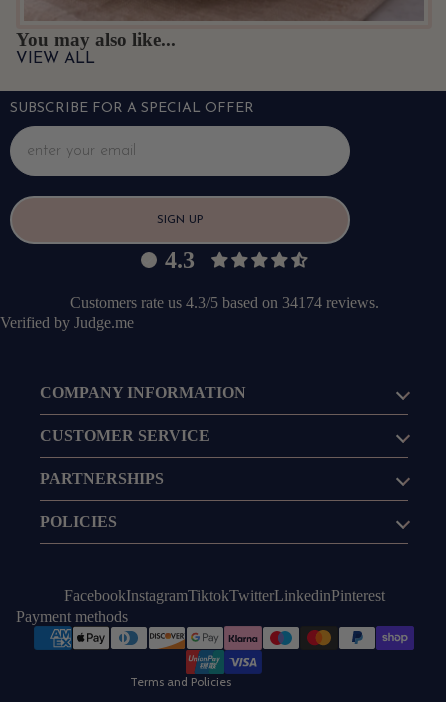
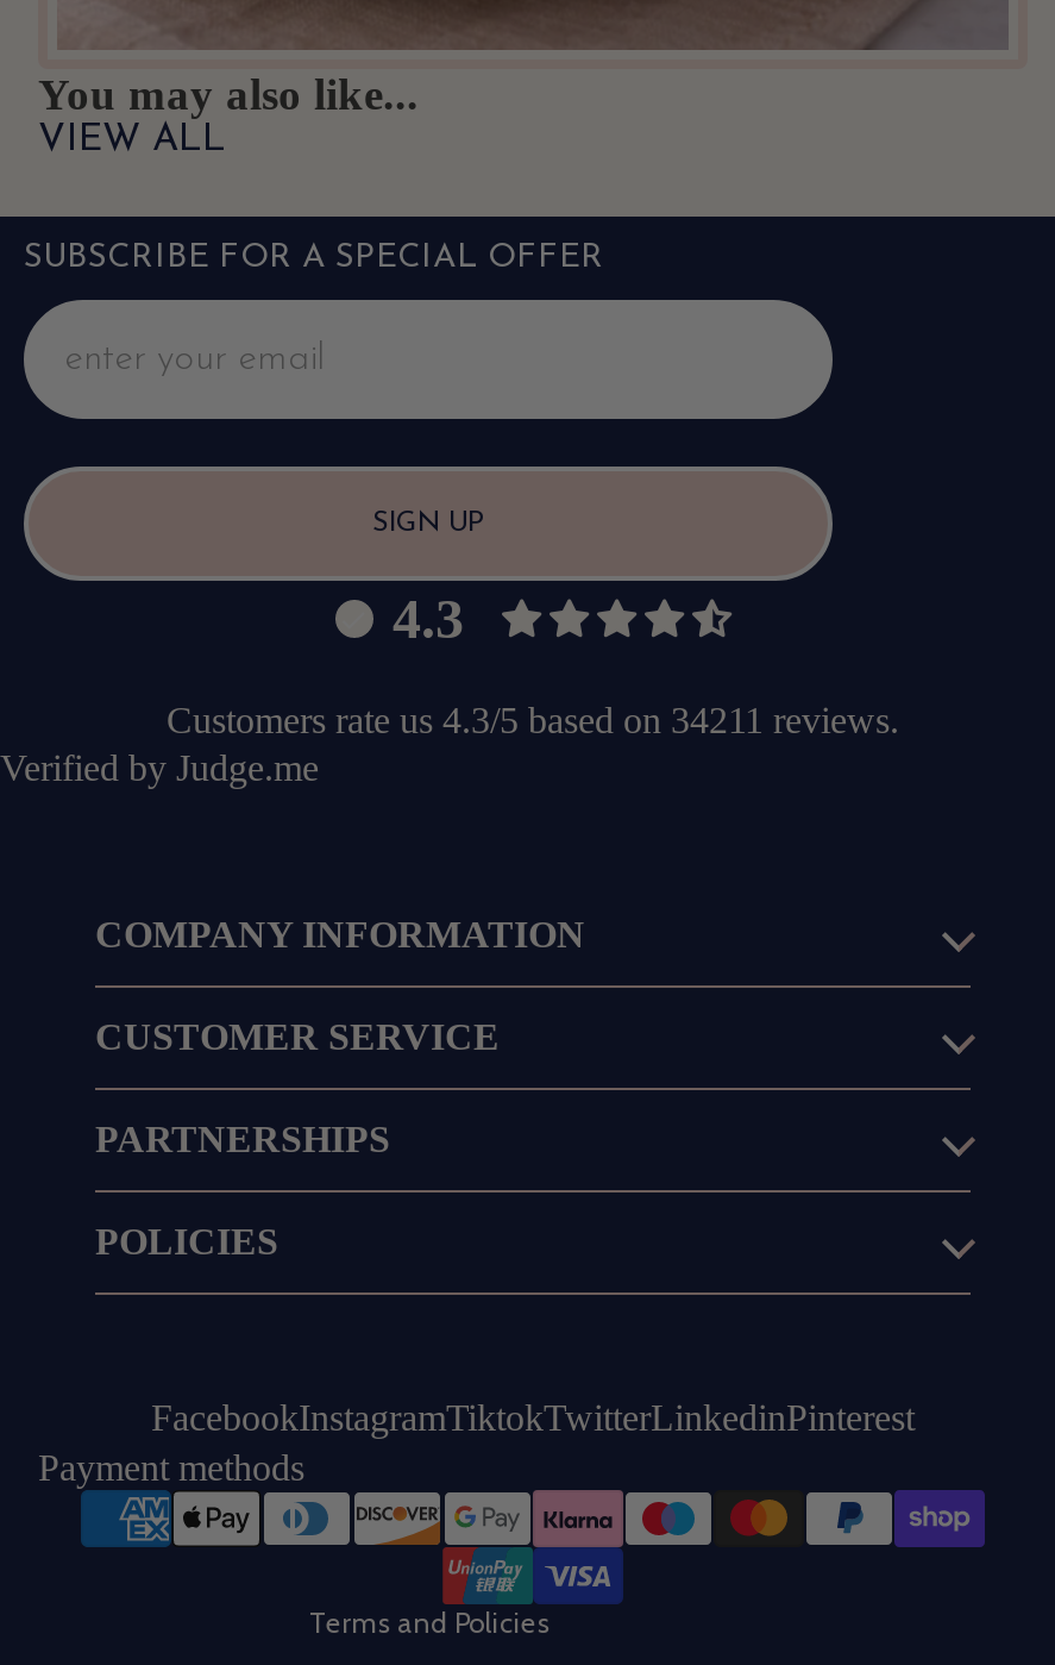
[69,294,378,311] Customers rate us 4.3/5 based on 34174 reviews. -> [167,701,899,741] Customers rate us 4.3/5 based on 34211 reviews.

